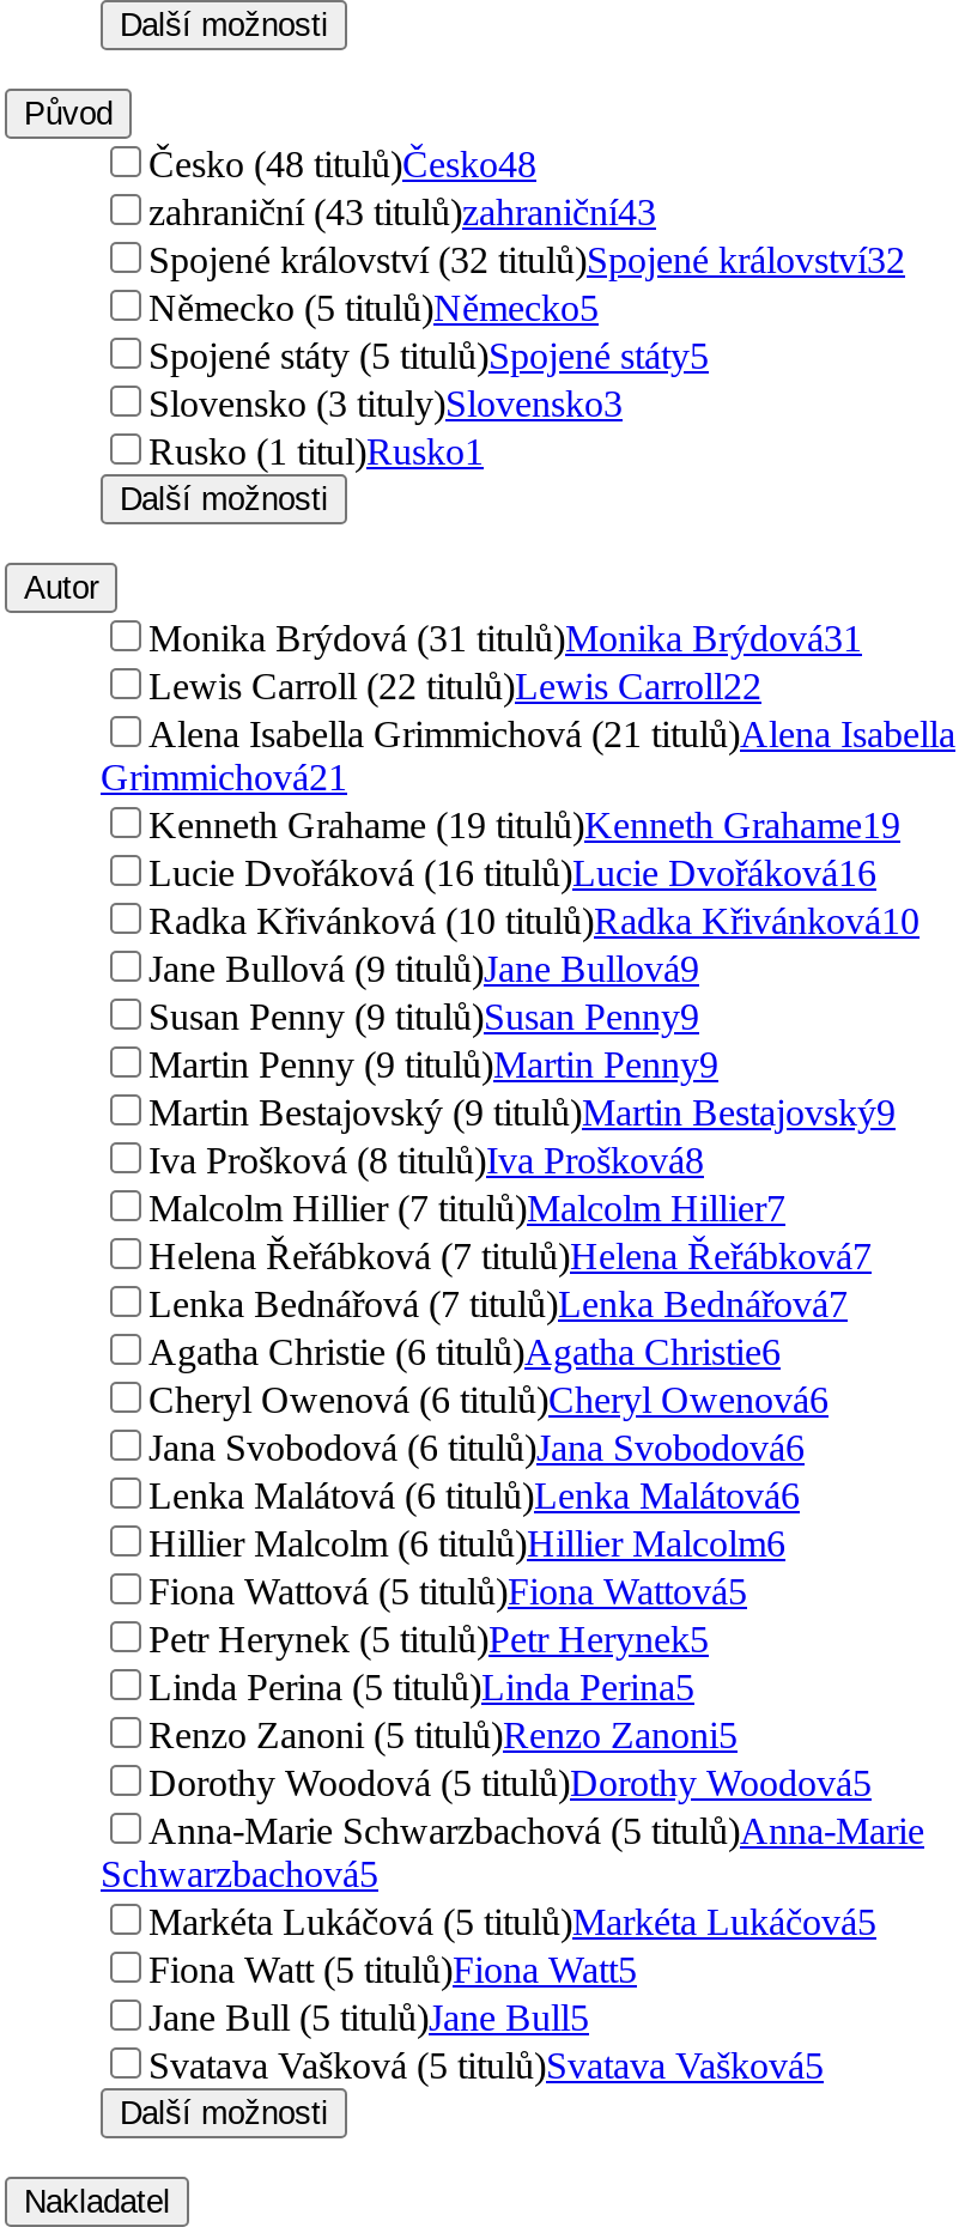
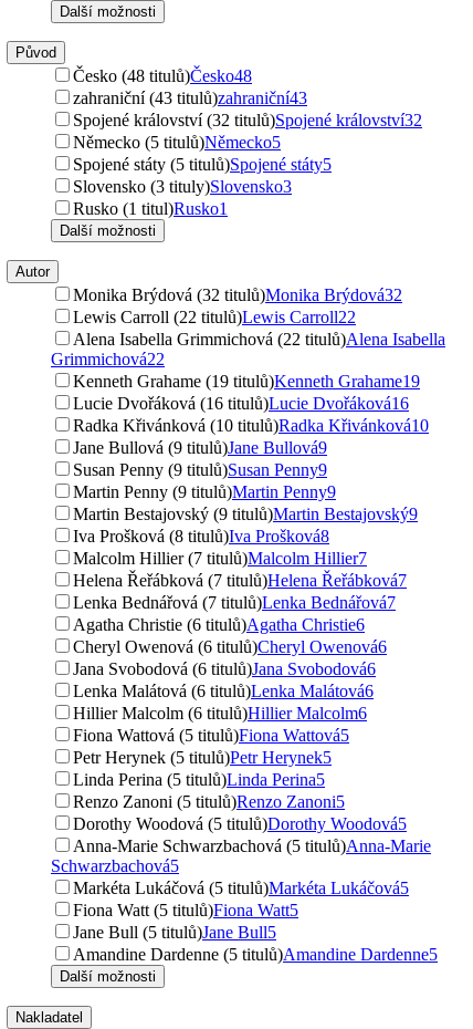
[148,617,862,658] Monika Brýdová (31 titulů)Monika Brýdová31 -> [73,285,402,304] Monika Brýdová (32 titulů)Monika Brýdová32
[148,713,955,753] Alena Isabella Grimmichová (21 titulů)Alena Isabella -> [73,329,445,348] Alena Isabella Grimmichová (22 titulů)Alena Isabella
[101,756,347,796] Grimmichová21 -> [51,349,165,368] Grimmichová22
[148,2044,824,2085] Svatava Vašková (5 titulů)Svatava Vašková5 -> [73,944,438,963] Amandine Dardenne (5 titulů)Amandine Dardenne5

